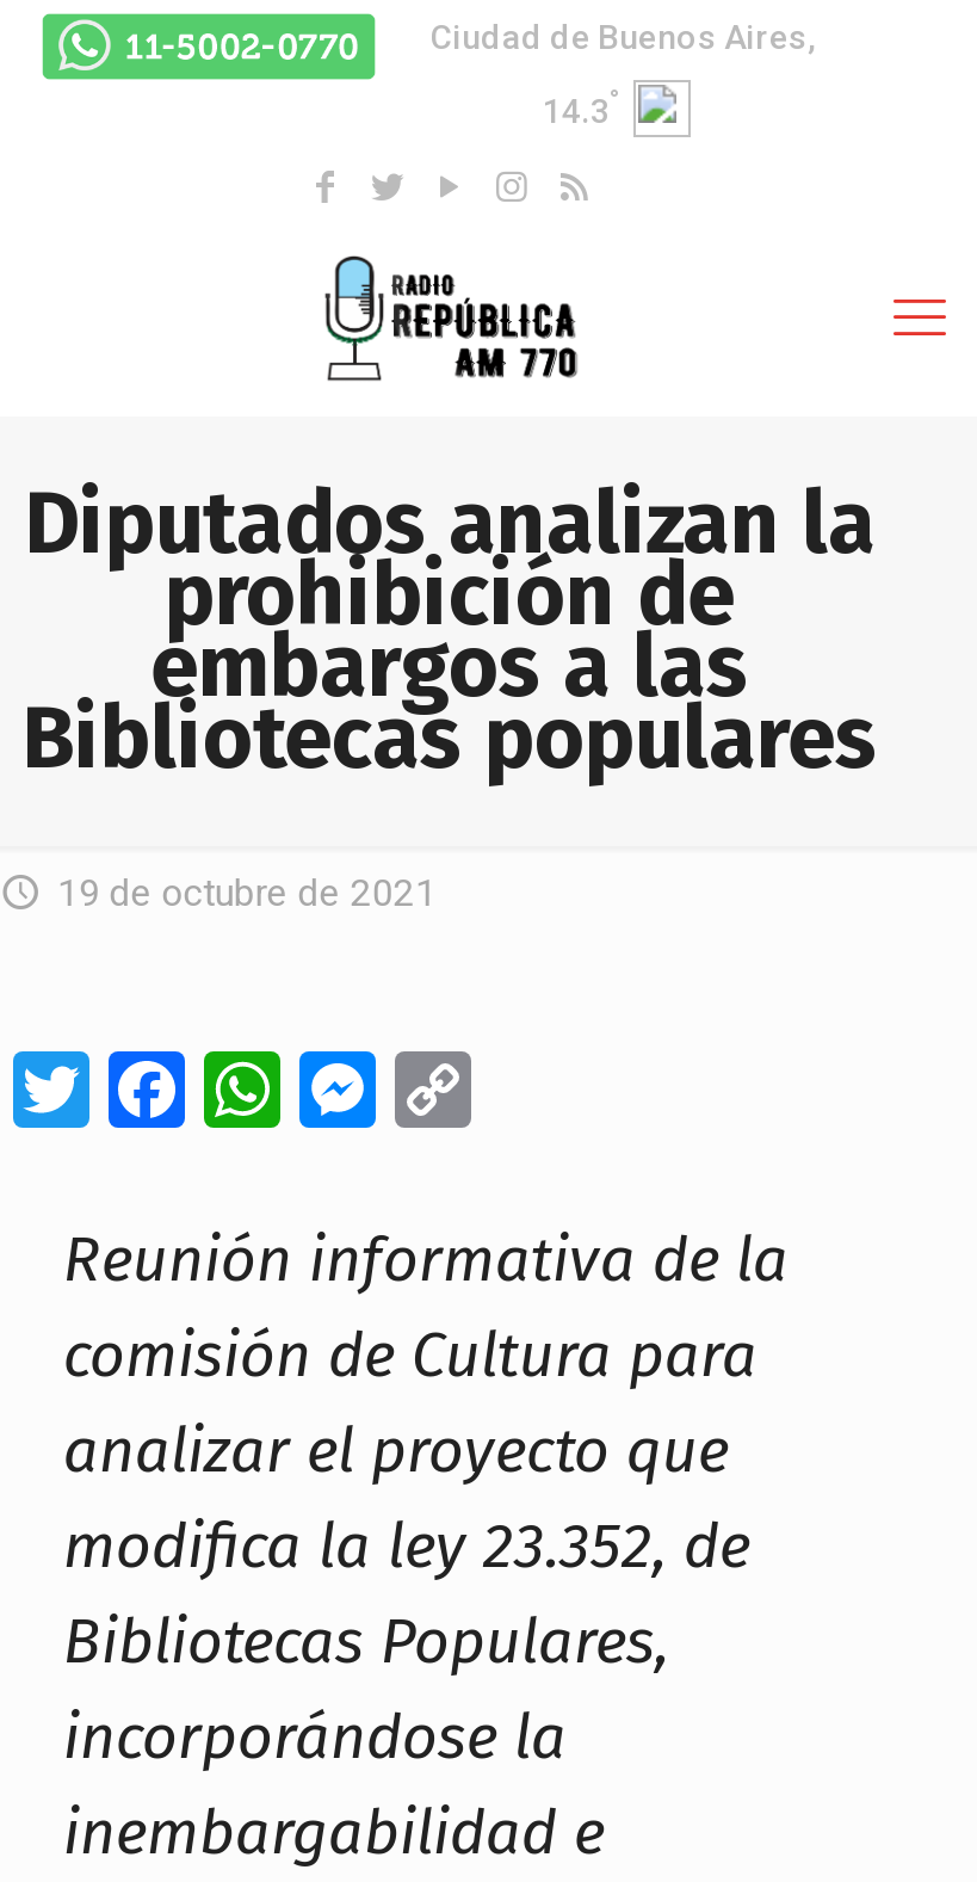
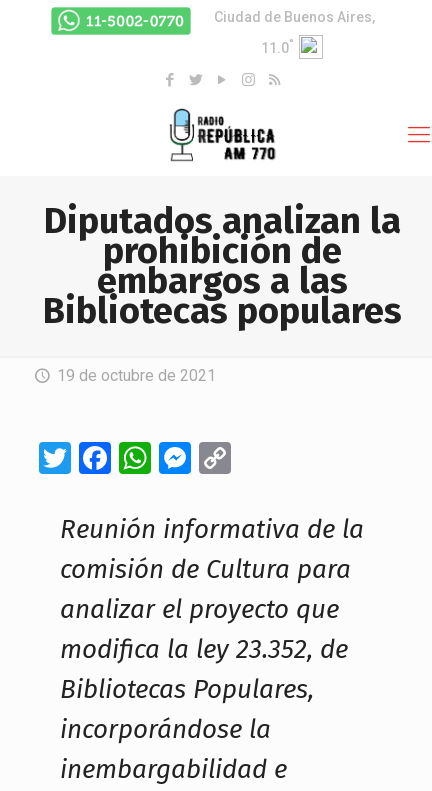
[543,83,622,130] 14.3° -> [261,36,294,56] 11.0°

